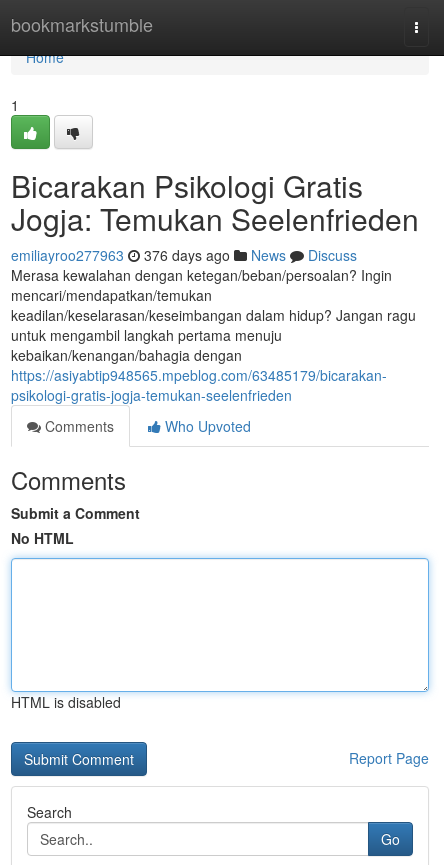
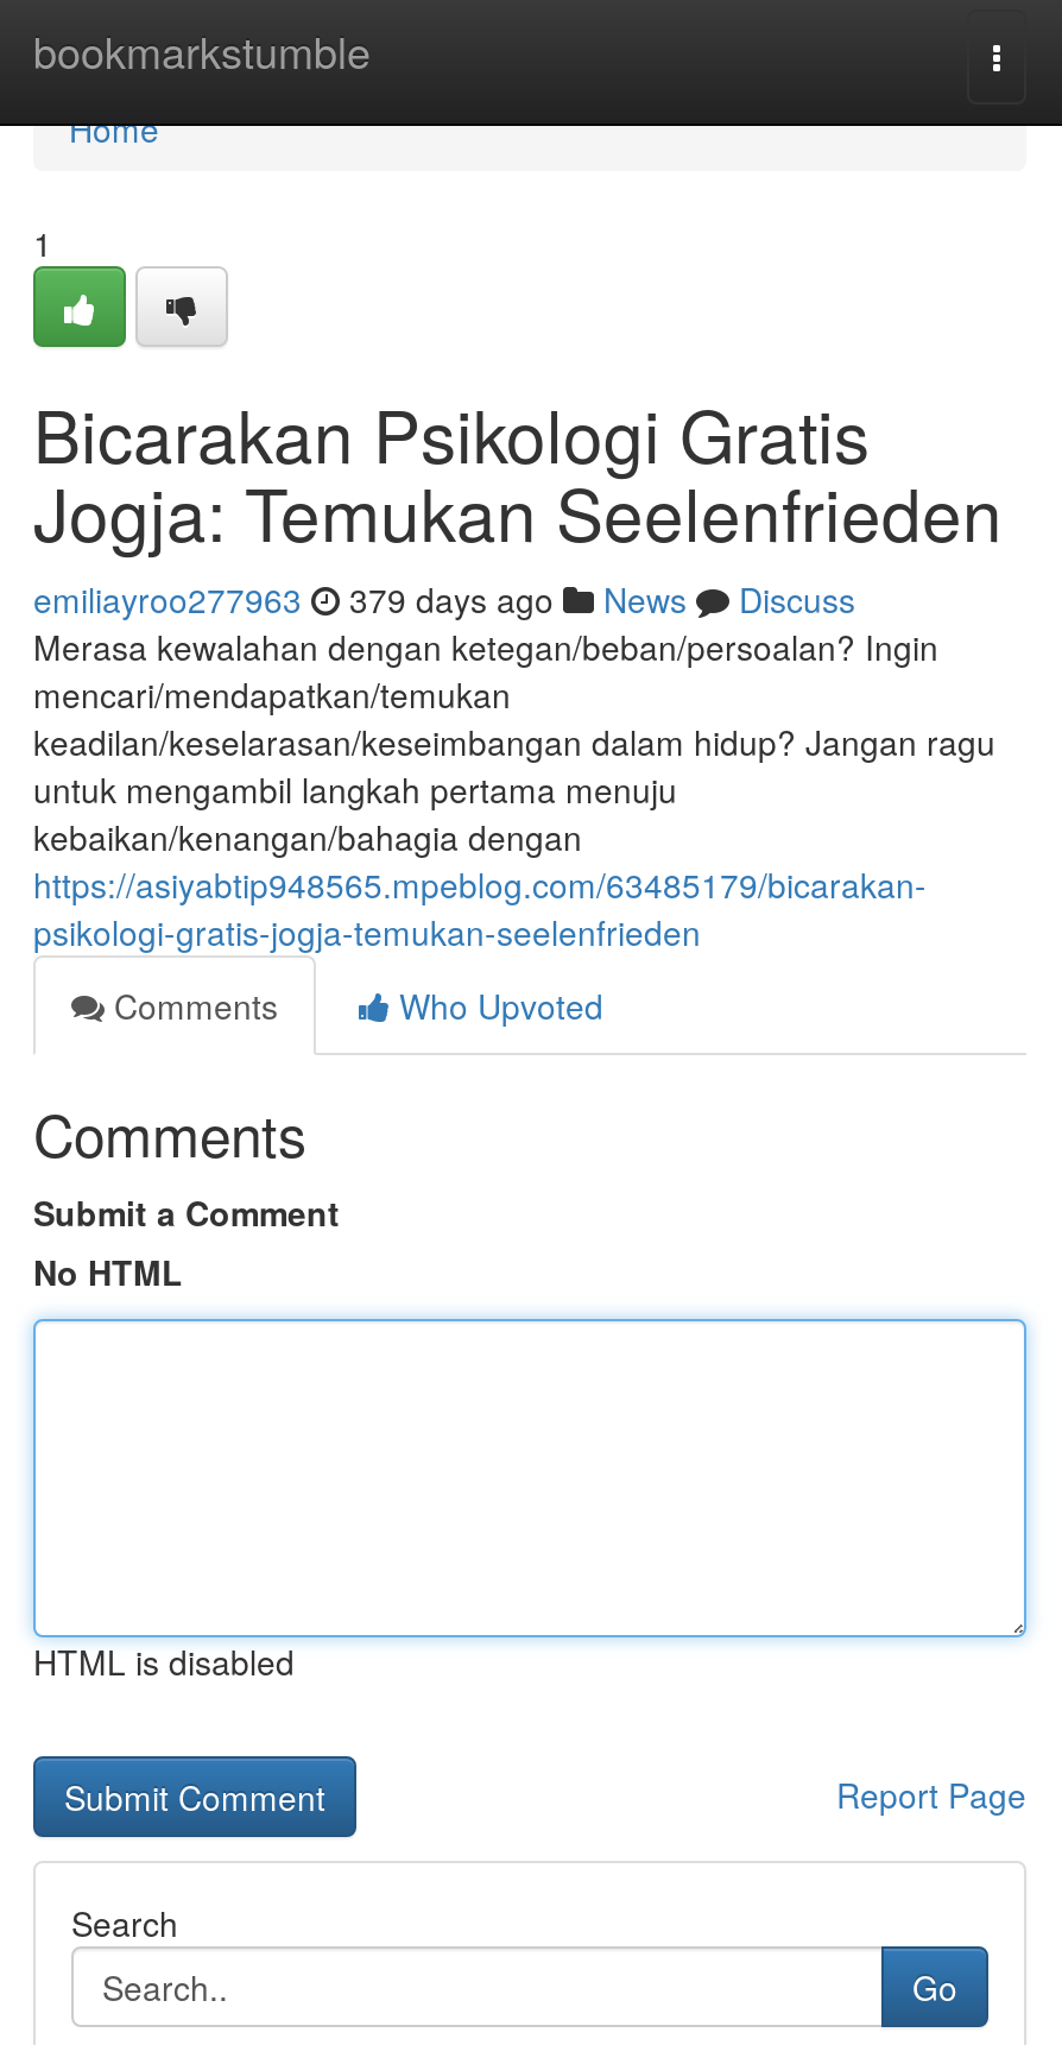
[11,245,357,265] emiliayroo277963 376 days ago News Discuss -> [33,575,855,623] emiliayroo277963 379 days ago News Discuss

